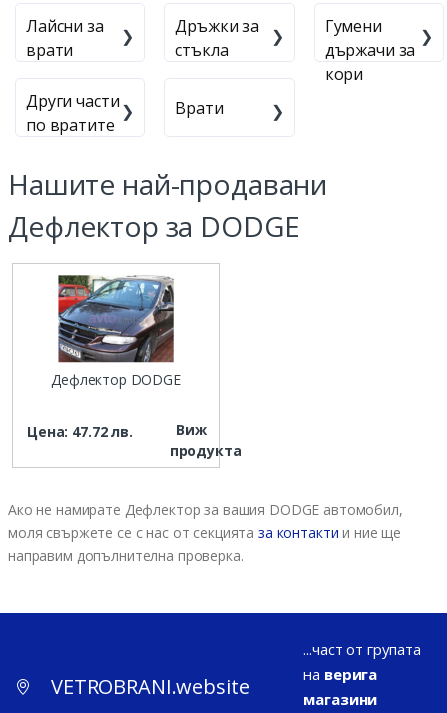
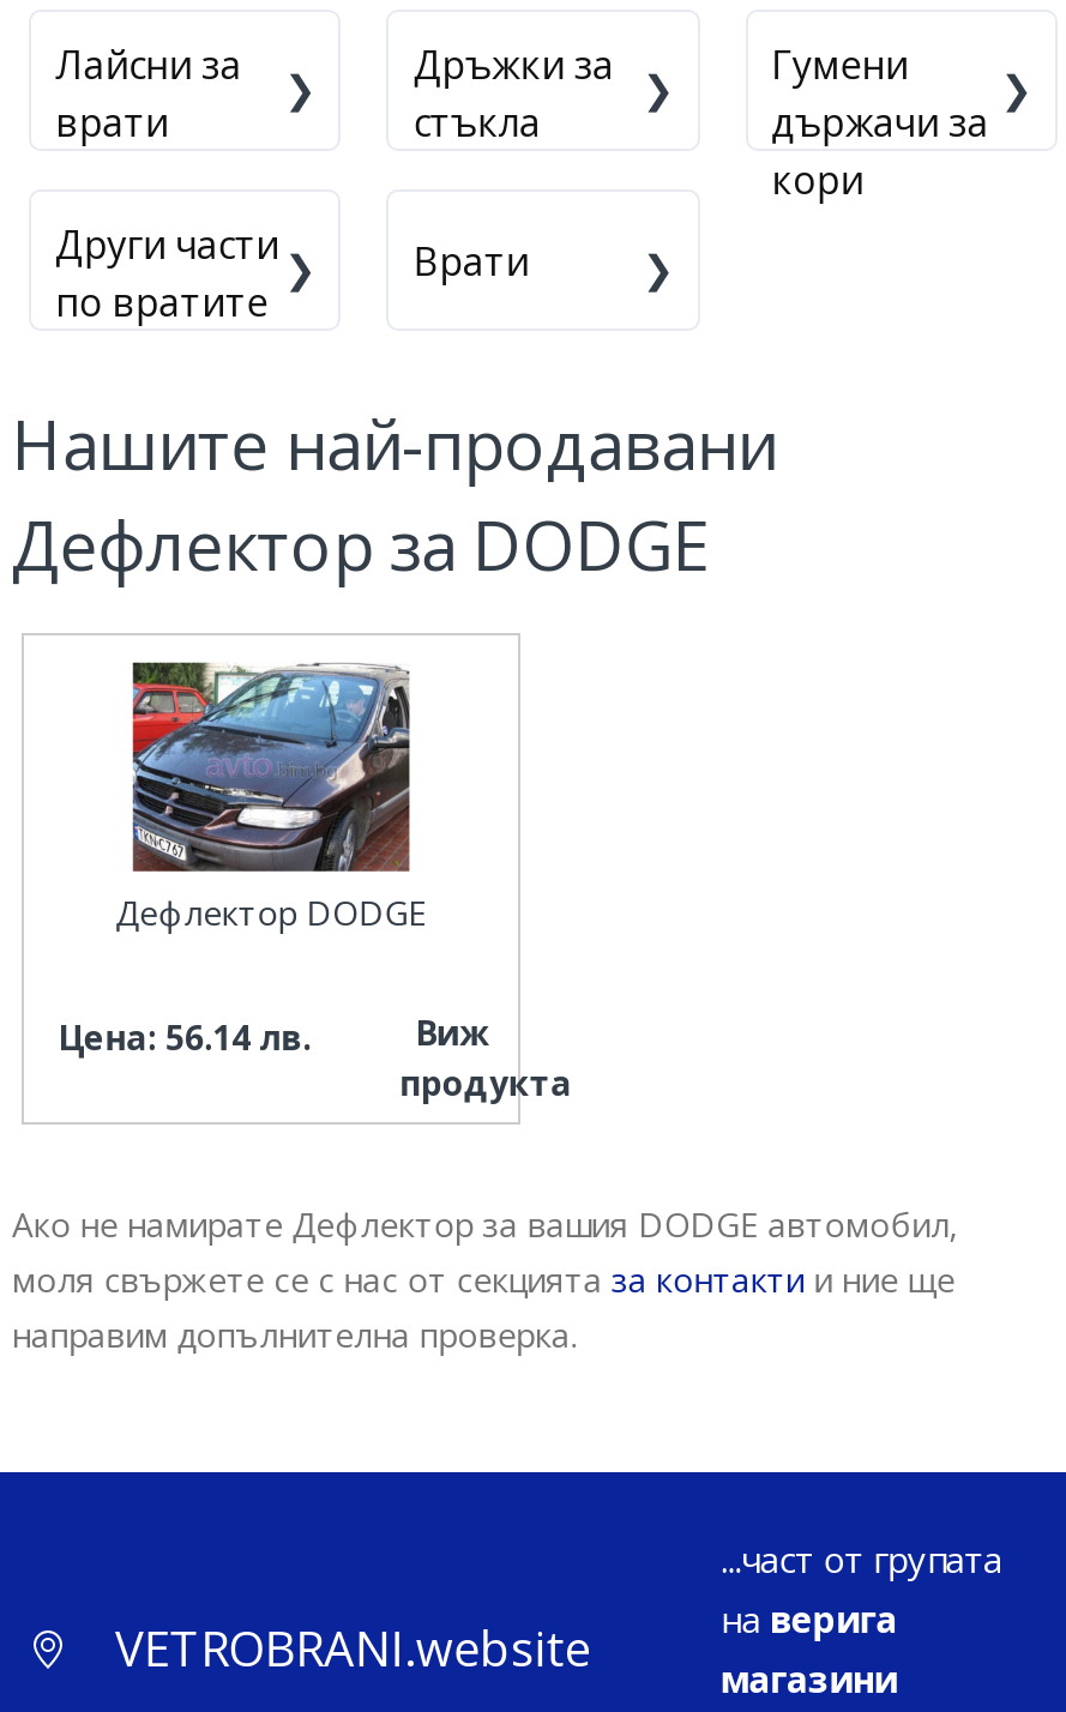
[27,422,133,441] Цена: 47.72 лв. -> [58,1014,311,1060] Цена: 56.14 лв.

